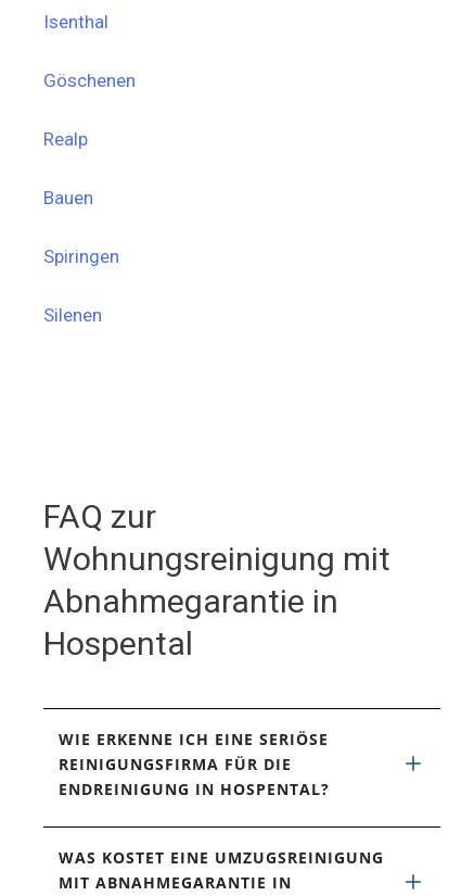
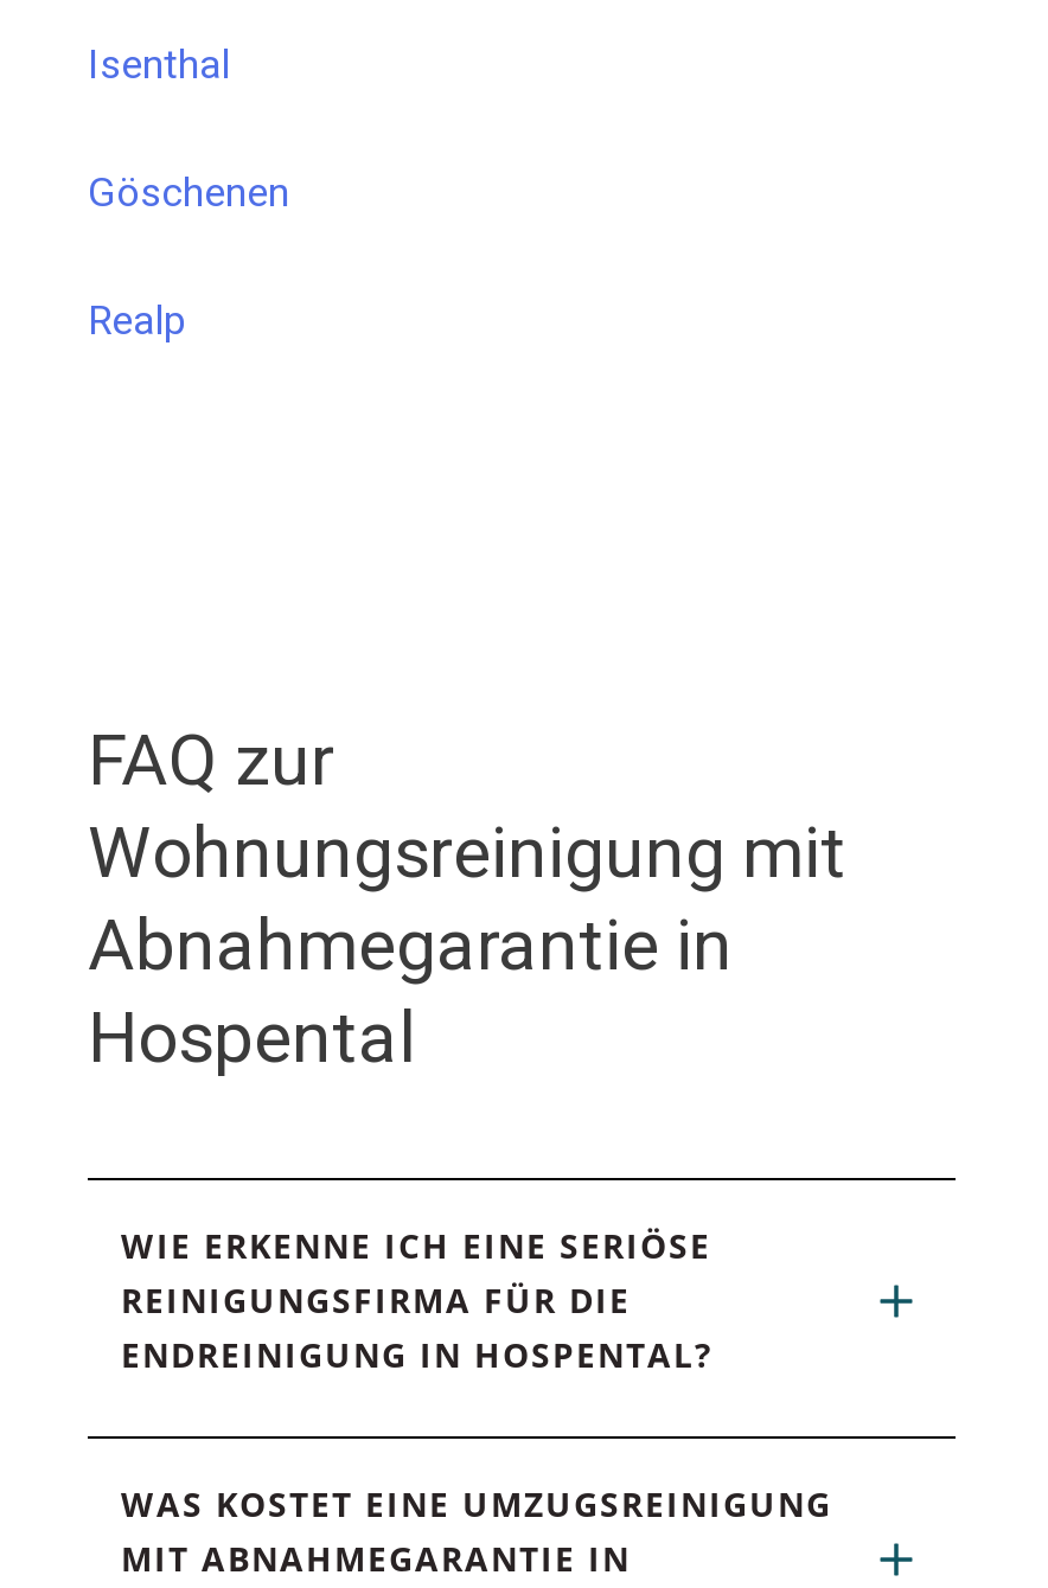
[43,187,119,326] Bauen | Spiringen | Silenen -> none

